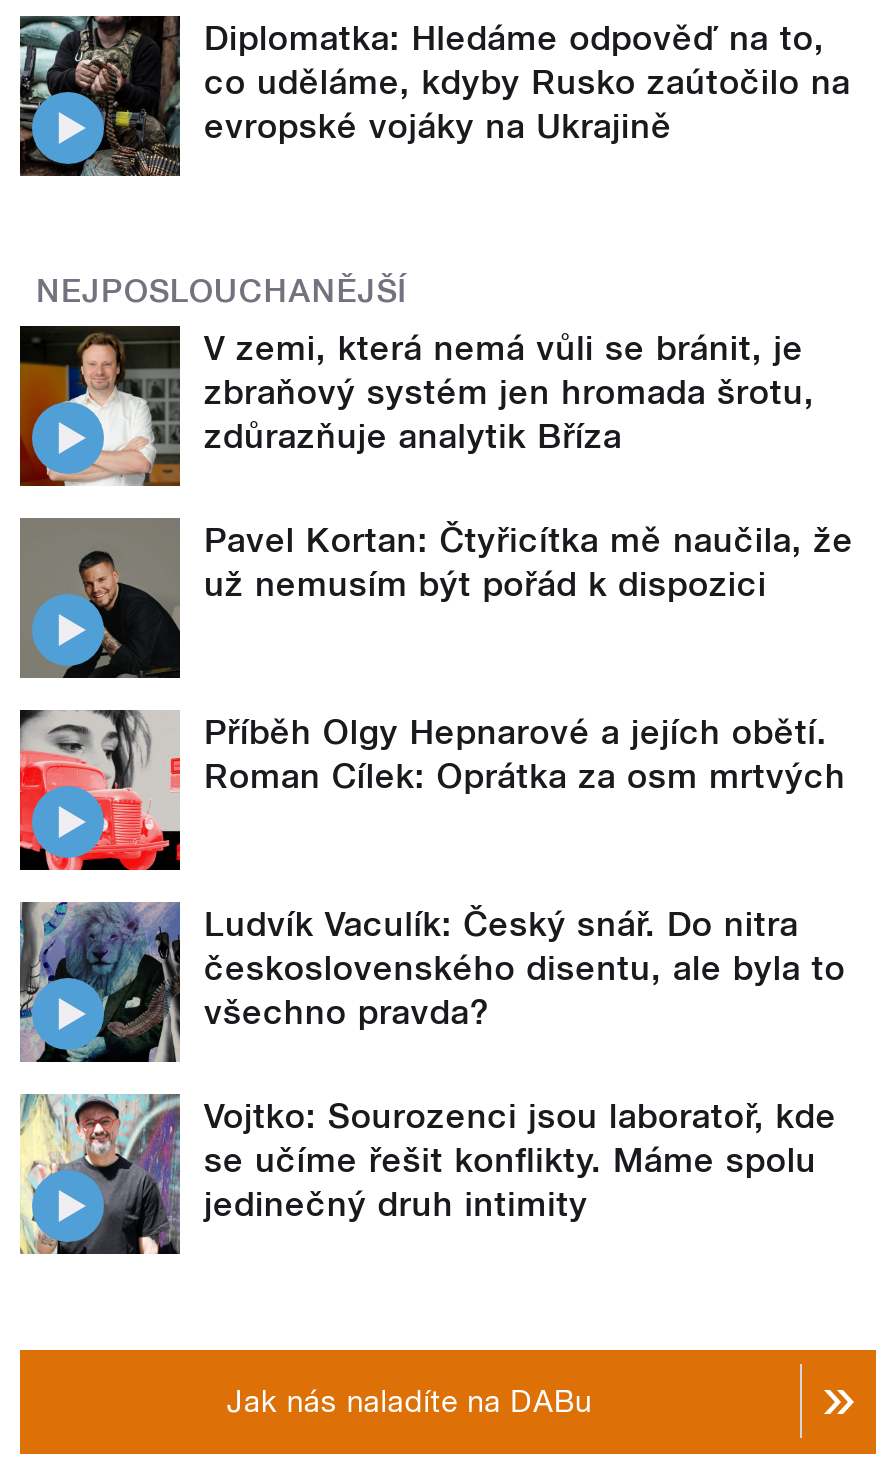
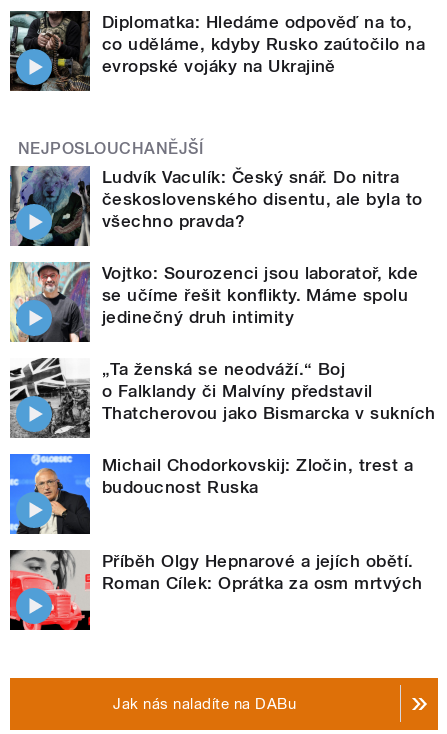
[18,324,853,604] [image] | V zemi, která nemá vůli se bránit, je | zbraňový systém jen hromada šrotu, | zdůrazňuje analytik Bříza | Pavel Kortan: Čtyřicítka mě naučila, že | už nemusím být pořád k dispozici -> none
[18,518,178,680] [image] -> none
moved [18,708,846,872] -> [9,549,423,631]: [image] | Příběh Olgy Hepnarové a jejích obětí. | Roman Cílek: Oprátka za osm mrtvých
moved [16,900,846,1224] -> [8,165,423,327]: [image] | Ludvík Vaculík: Český snář. Do nitra | československého disentu, ale byla to | všechno pravda? | Vojtko: Sourozenci jsou laboratoř, kde | se učíme řešit konflikty. Máme spolu | jedinečný druh intimity
none -> [9,358,436,497] [image] | „Ta ženská se neodváží.“ Boj | o Falklandy či Malvíny představil | Thatcherovou jako Bismarcka v sukních | Michail Chodorkovskij: Zločin, trest a | budoucnost Ruska
none -> [9,453,91,534] [image]

